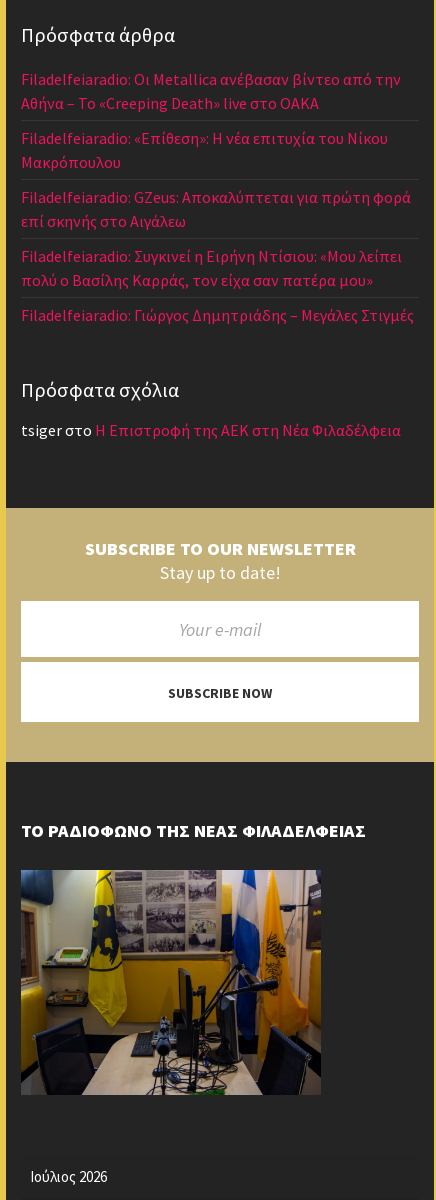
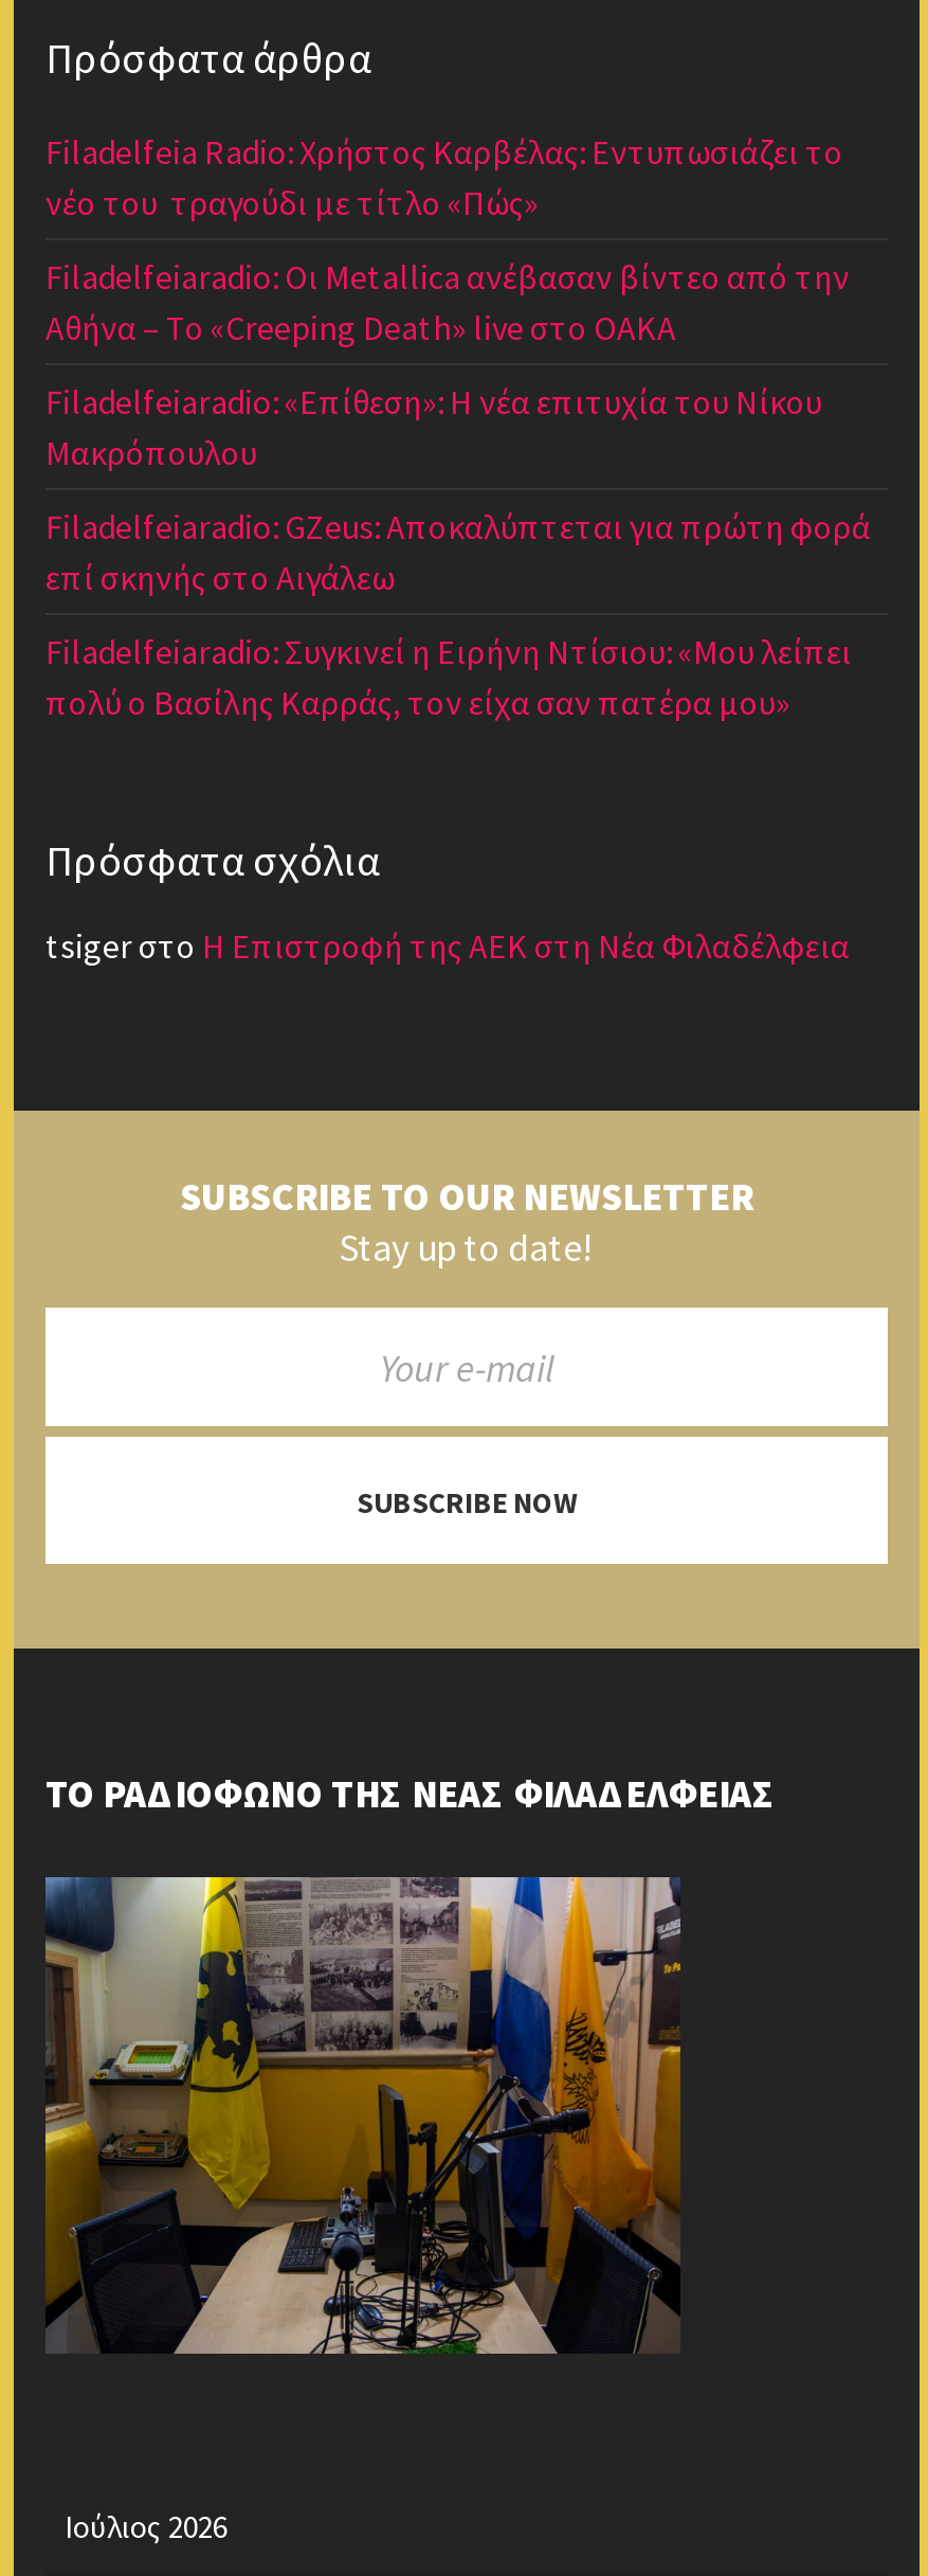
none -> [46,130,843,223] Filadelfeia Radio: Χρήστος Καρβέλας: Εντυπωσιάζει το | νέο του τραγούδι με τίτλο «Πώς»
moved [21,69,402,290] -> [46,255,852,723]: Filadelfeiaradio: Οι Metallica ανέβασαν βίντεο από την | Αθήνα – Το «Creeping Death» live στο ΟΑΚΑ | Filadelfeiaradio: «Επίθεση»: Η νέα επιτυχία του Νίκου | Μακρόπουλου | επί σκηνής στο Αιγάλεω | Filadelfeiaradio: Συγκινεί η Ειρήνη Ντίσιου: «Μου λείπει | πολύ ο Βασίλης Καρράς, τον είχα σαν πατέρα μου»
[21,305,414,325] Filadelfeiaradio: Γιώργος Δημητριάδης – Μεγάλες Στιγμές -> none

